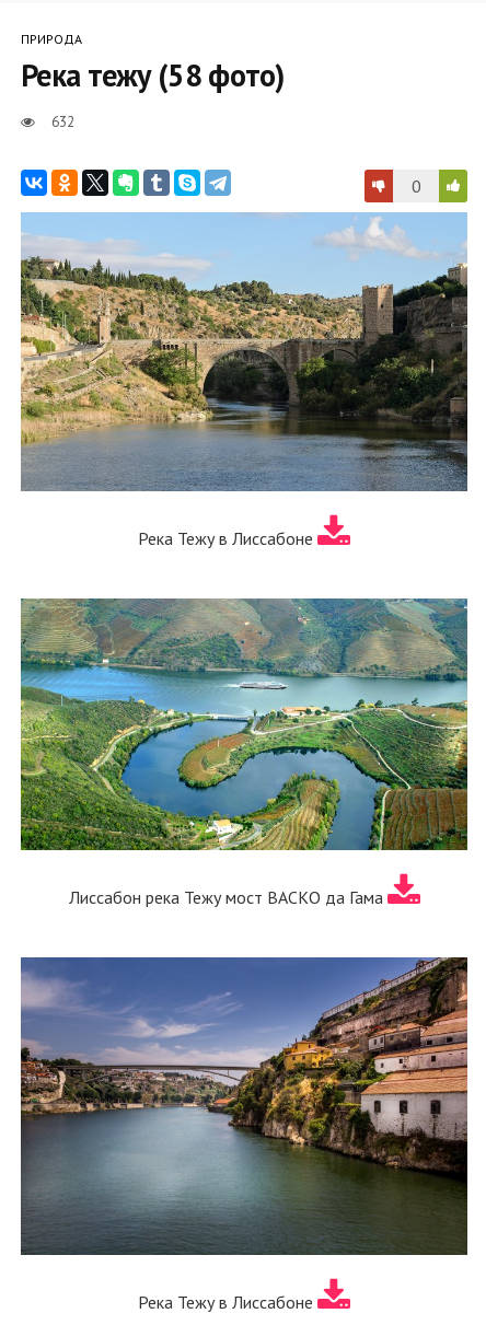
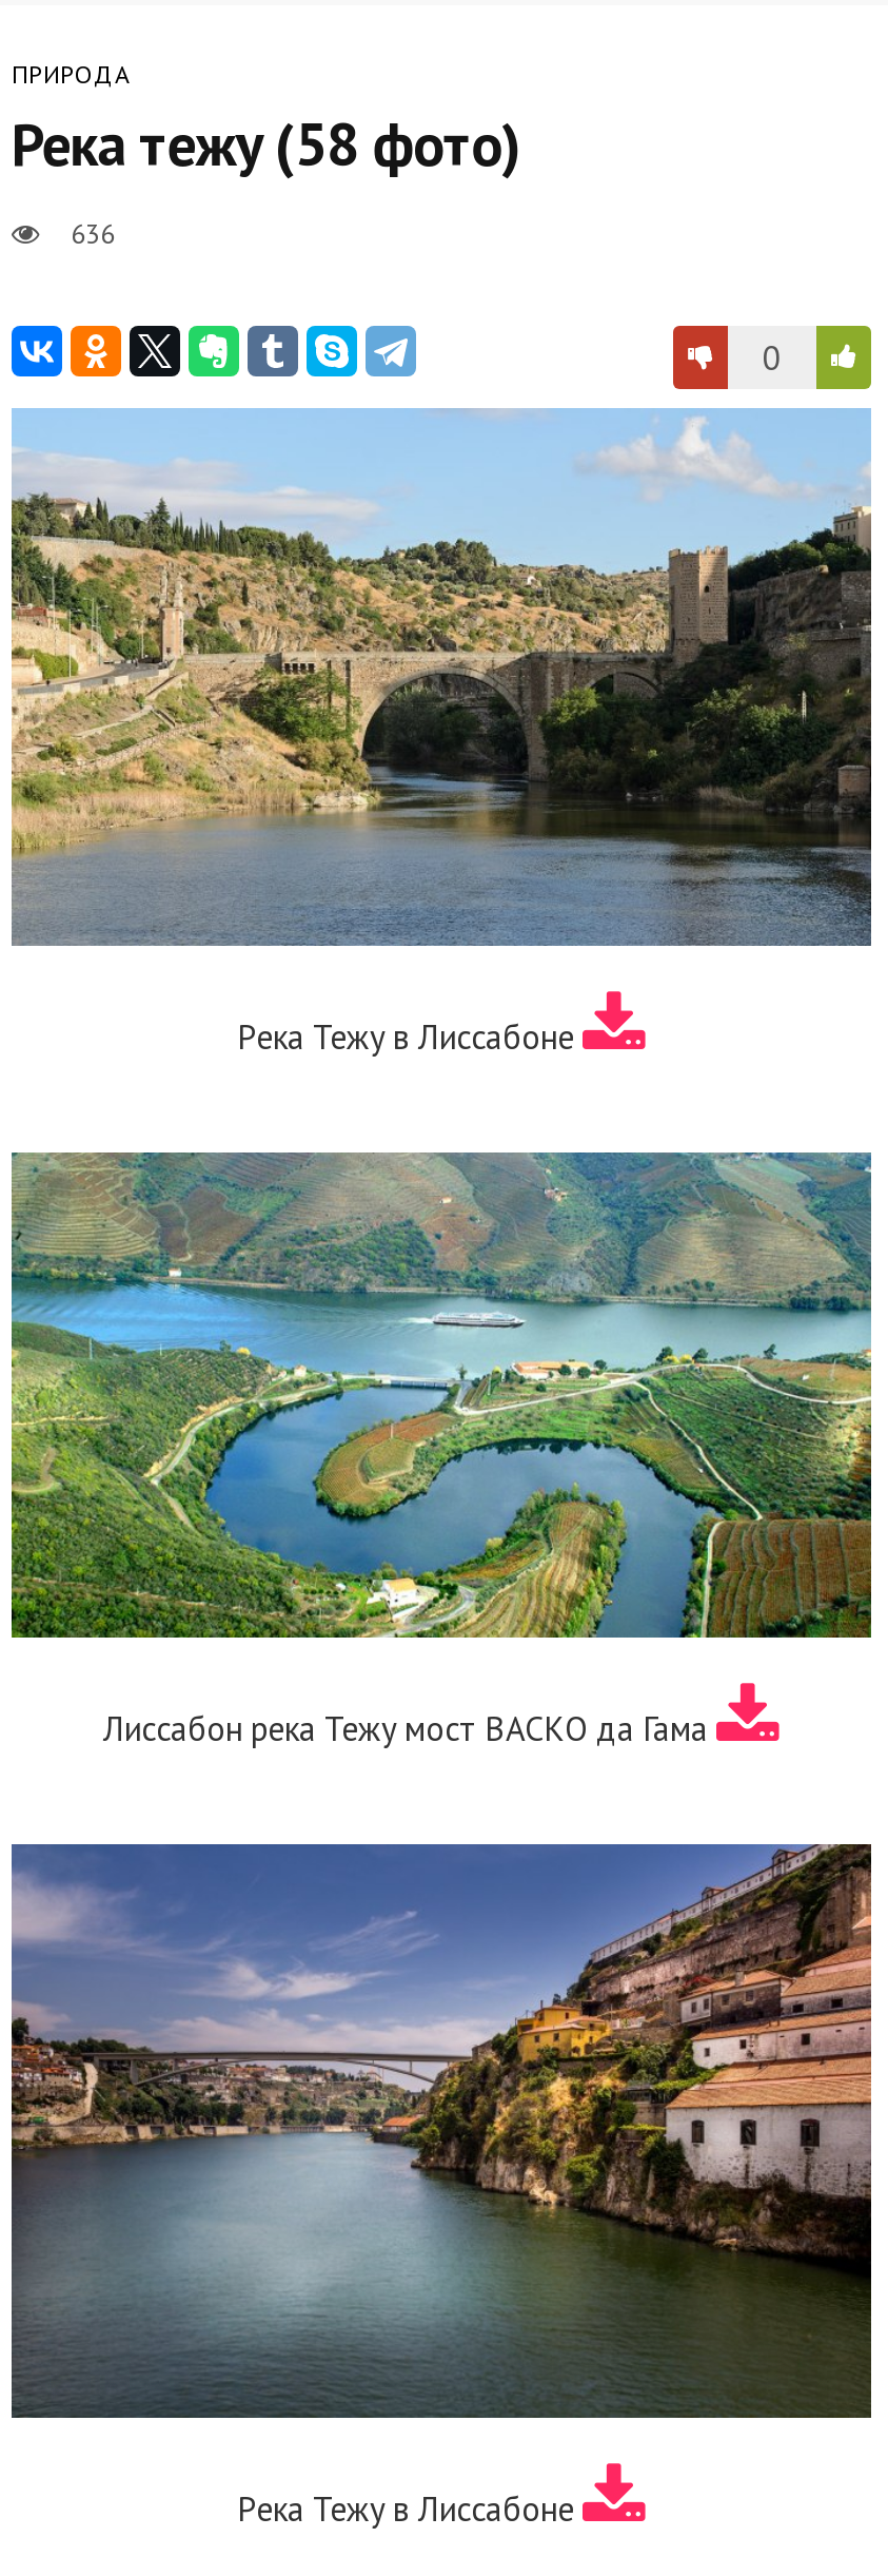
[48,113,74,131] 632 -> [64,216,115,252] 636

